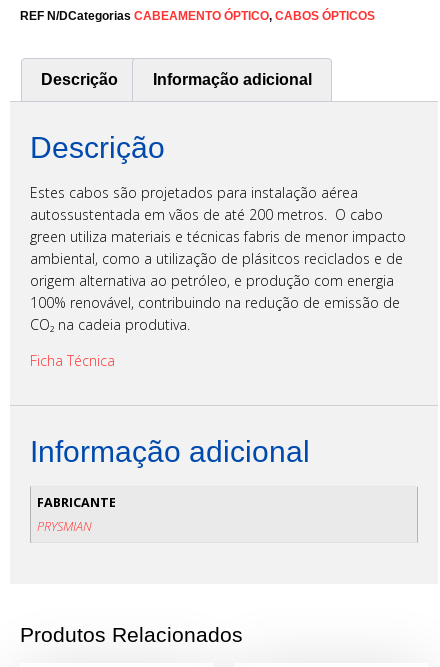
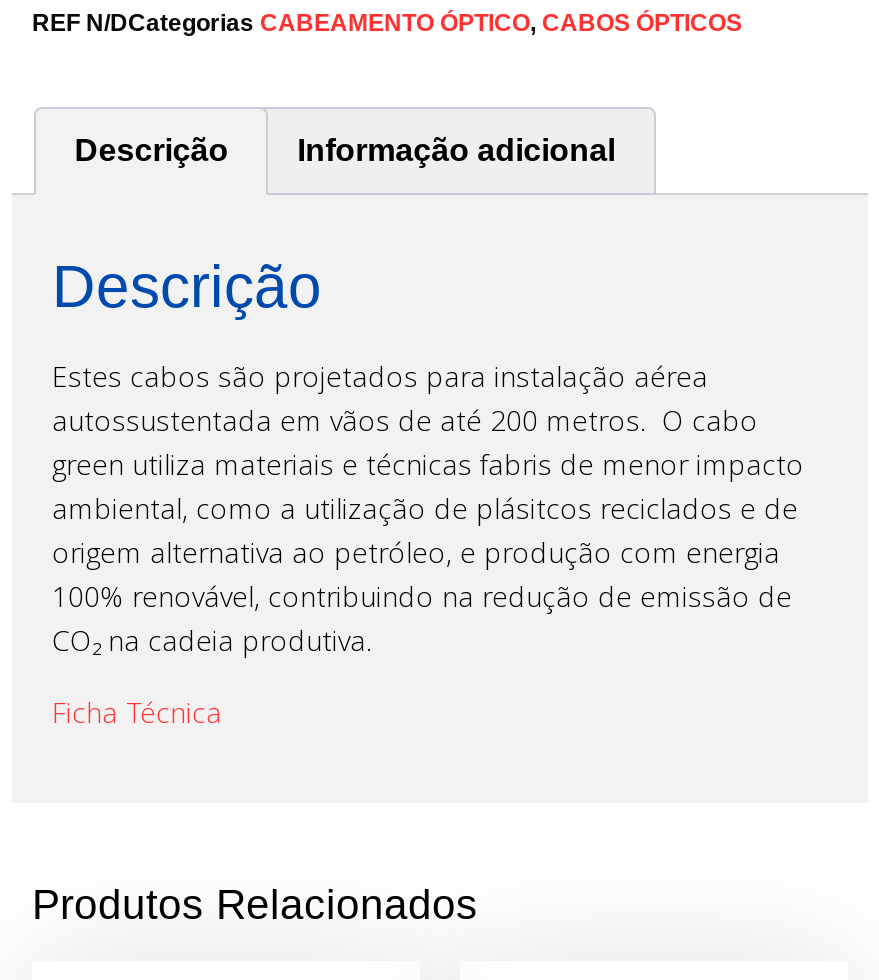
[30,435,310,535] Informação adicional | FABRICANTE | PRYSMIAN -> none

